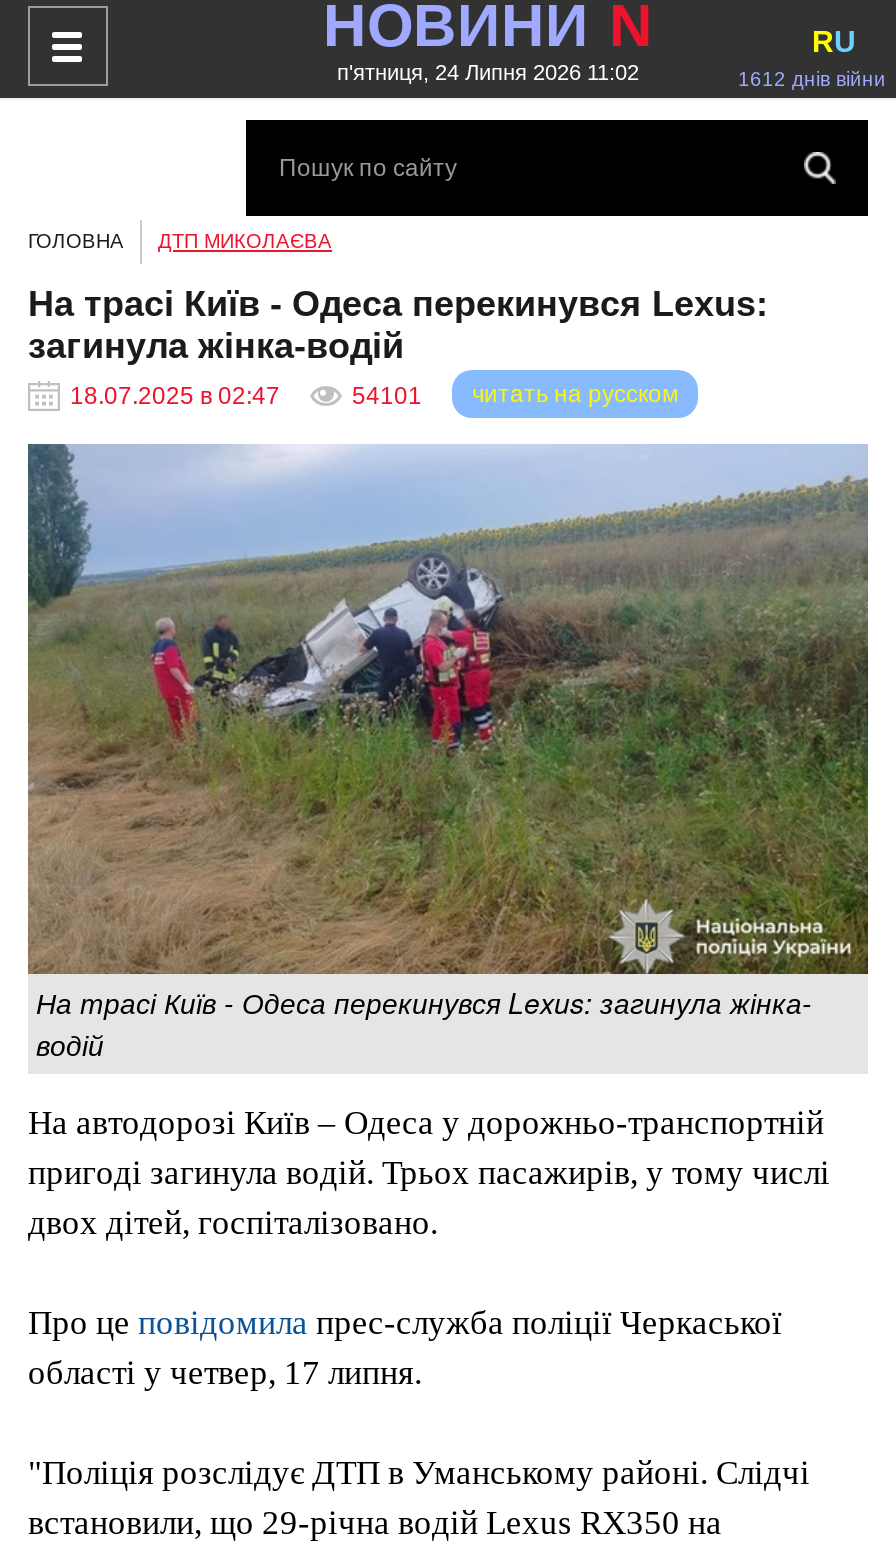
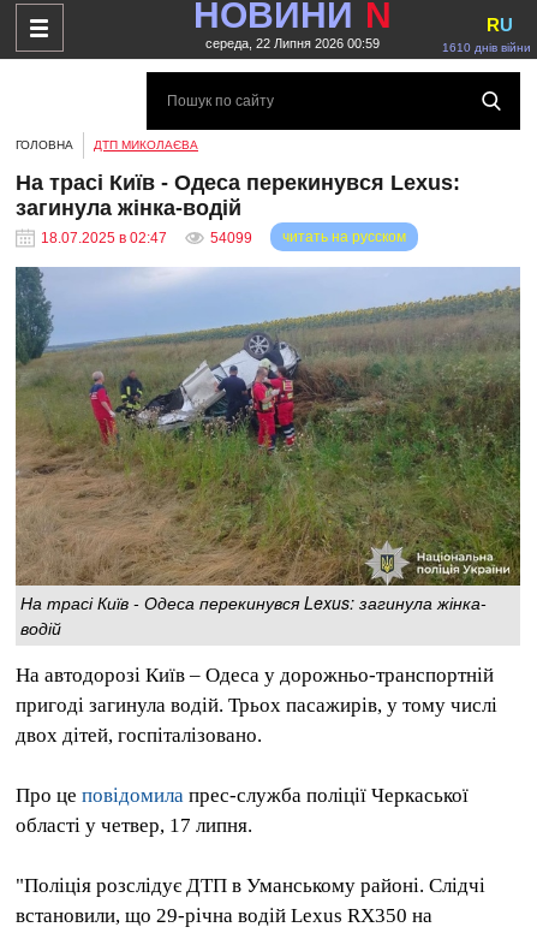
[337,60,639,84] п'ятниця, 24 Липня 2026 11:02 -> [205,36,379,50] середа, 22 Липня 2026 00:59
[738,68,886,90] 1612 днів війни -> [442,41,531,54] 1610 днів війни
[352,382,422,410] 54101 -> [210,230,252,246] 54099

